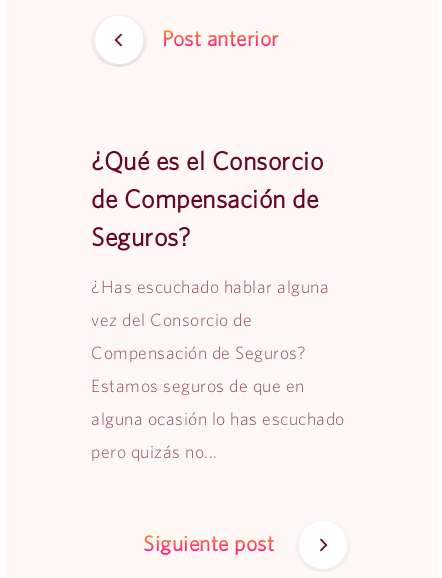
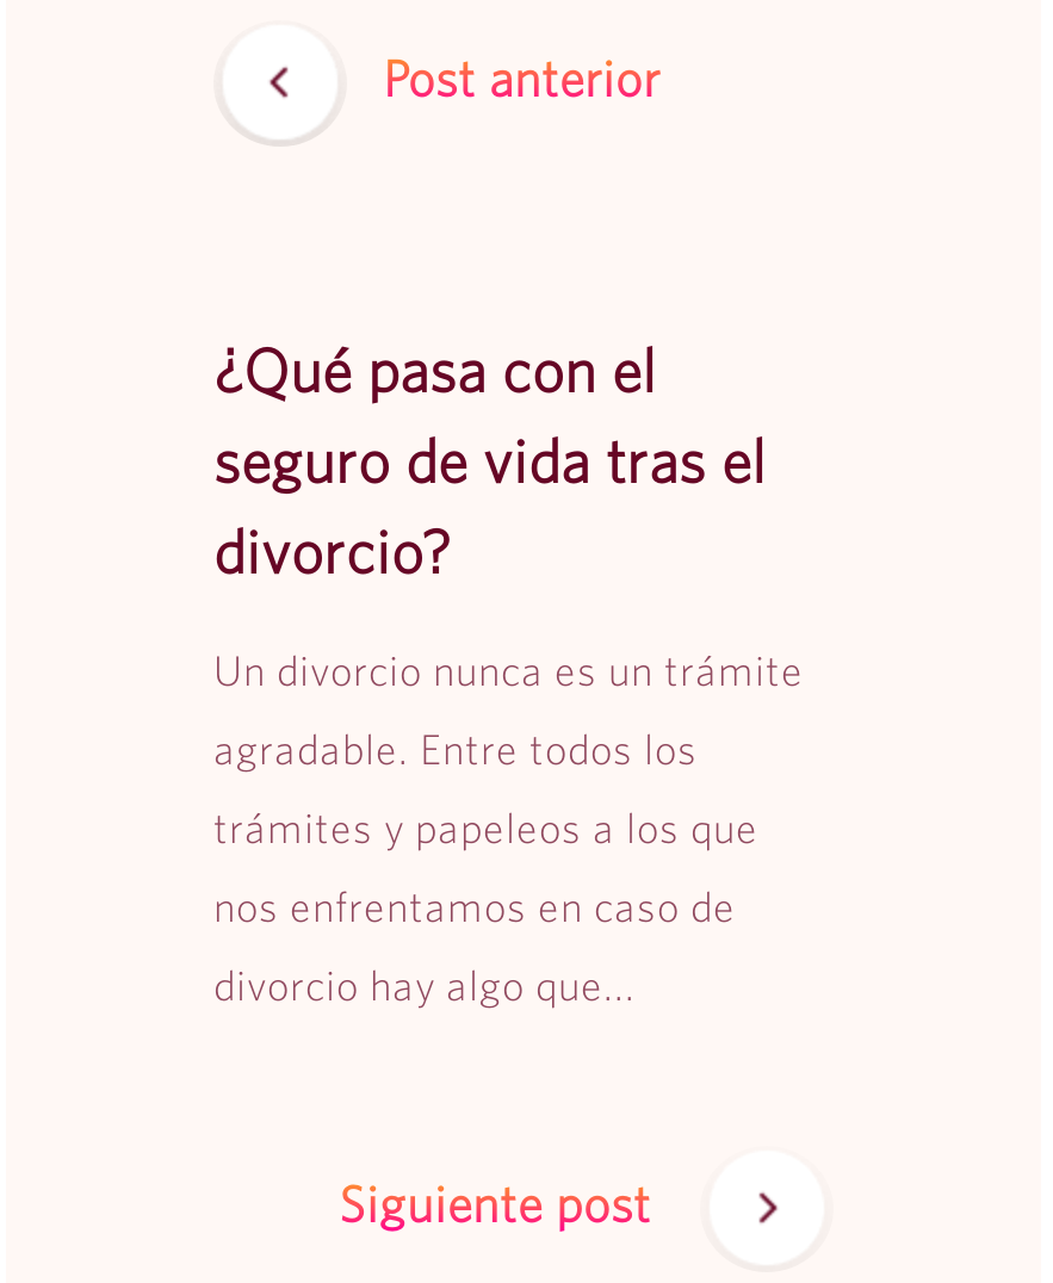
[91,146,344,462] ¿Qué es el Consorcio | de Compensación de | Seguros? | ¿Has escuchado hablar alguna | vez del Consorcio de | Compensación de Seguros? | Estamos seguros de que en | alguna ocasión lo has escuchado | pero quizás no... -> [213,336,804,1011] ¿Qué pasa con el | seguro de vida tras el | divorcio? | Un divorcio nunca es un trámite | agradable. Entre todos los | trámites y papeleos a los que | nos enfrentamos en caso de | divorcio hay algo que...

